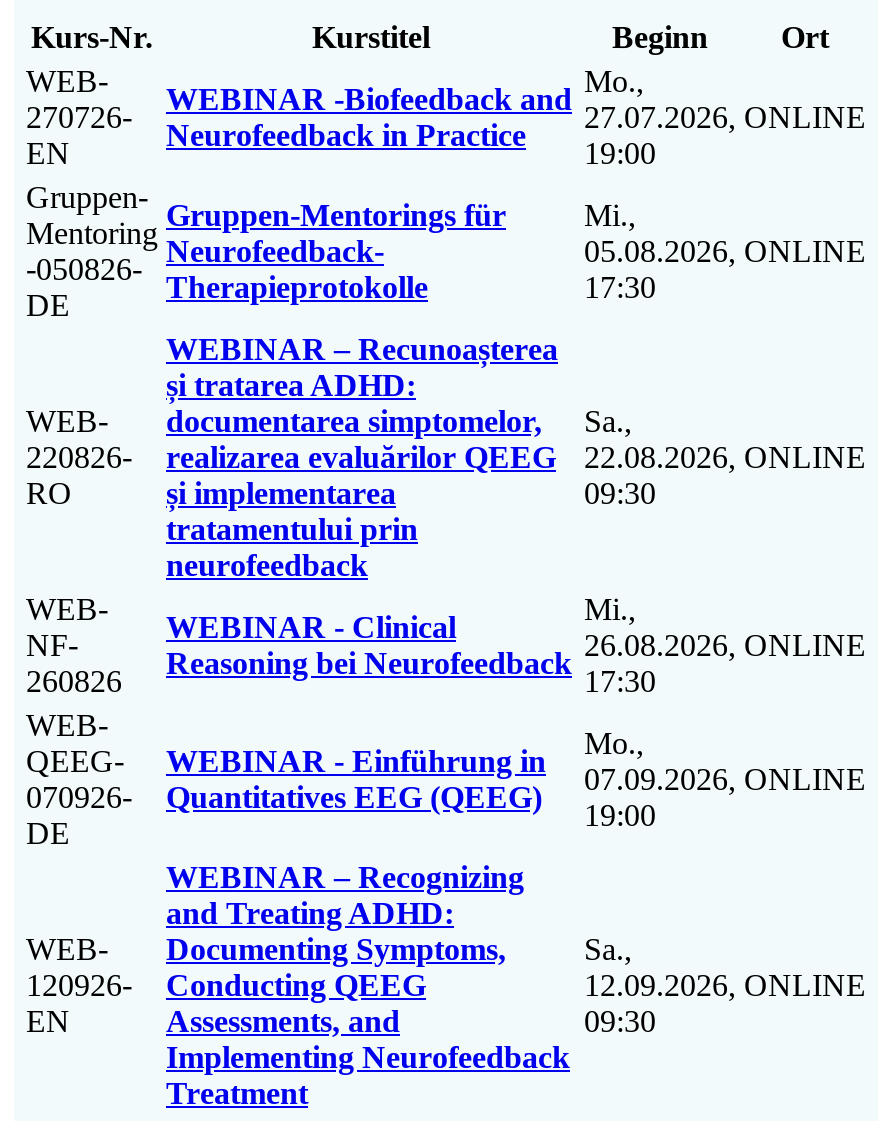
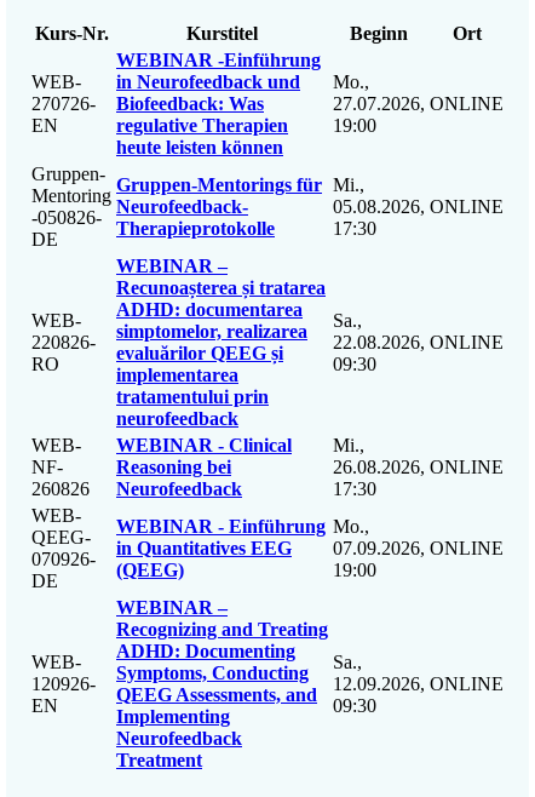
[166,83,572,153] WEBINAR -Biofeedback and | Neurofeedback in Practice -> [116,49,321,157] WEBINAR -Einführung | in Neurofeedback und | Biofeedback: Was | regulative Therapien | heute leisten können

